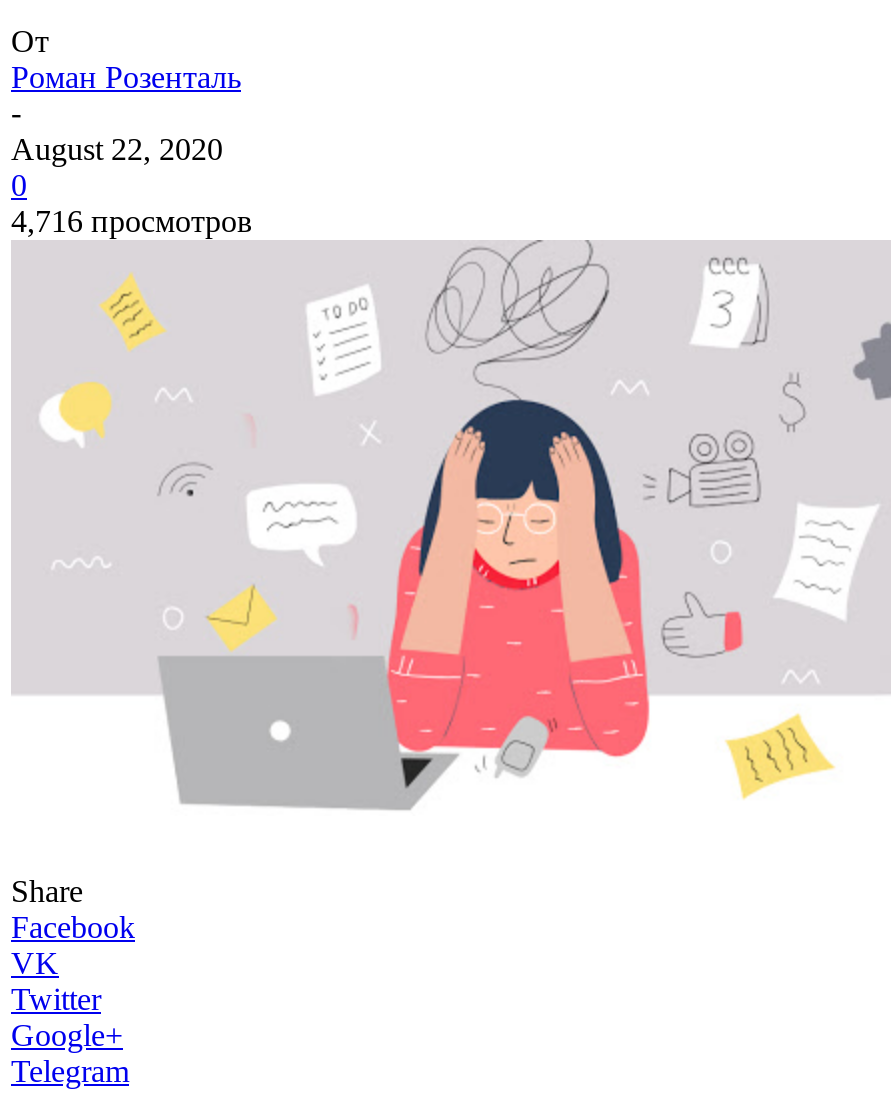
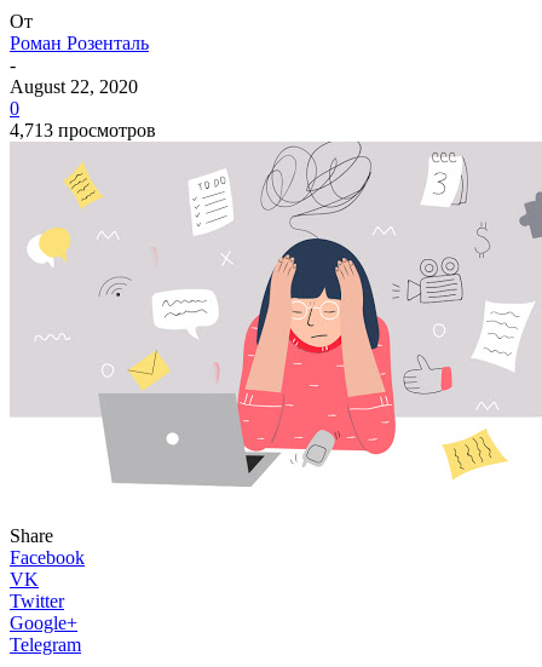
[11,204,253,238] 4,716 просмотров -> [10,120,156,140] 4,713 просмотров

